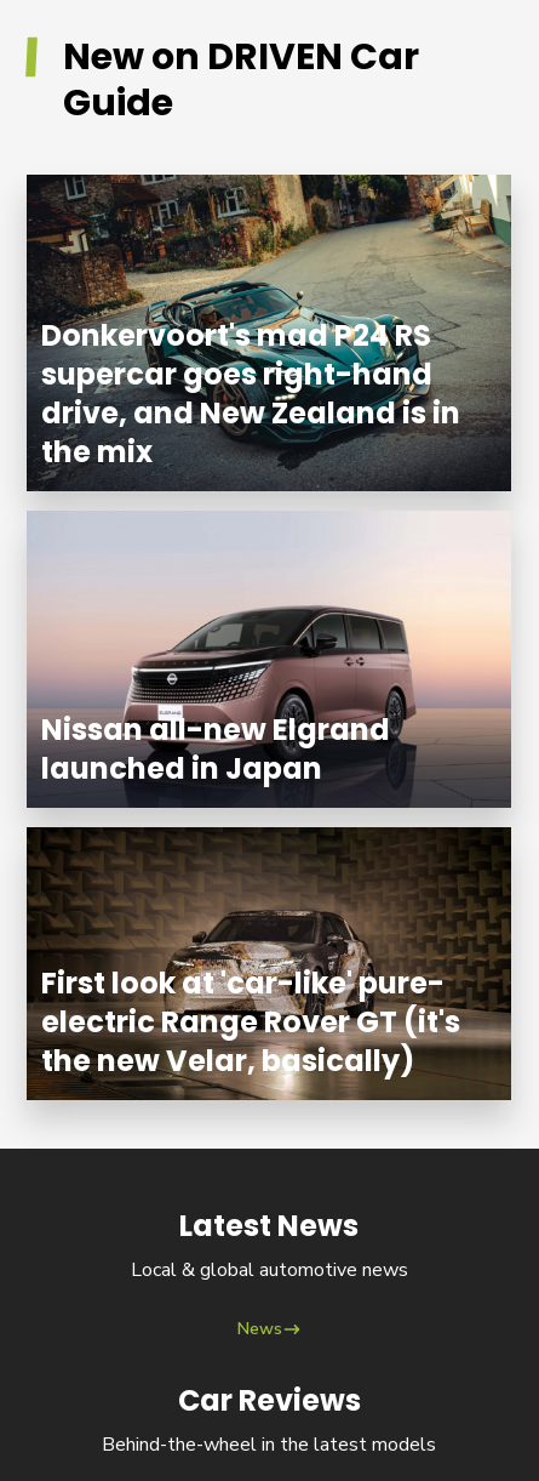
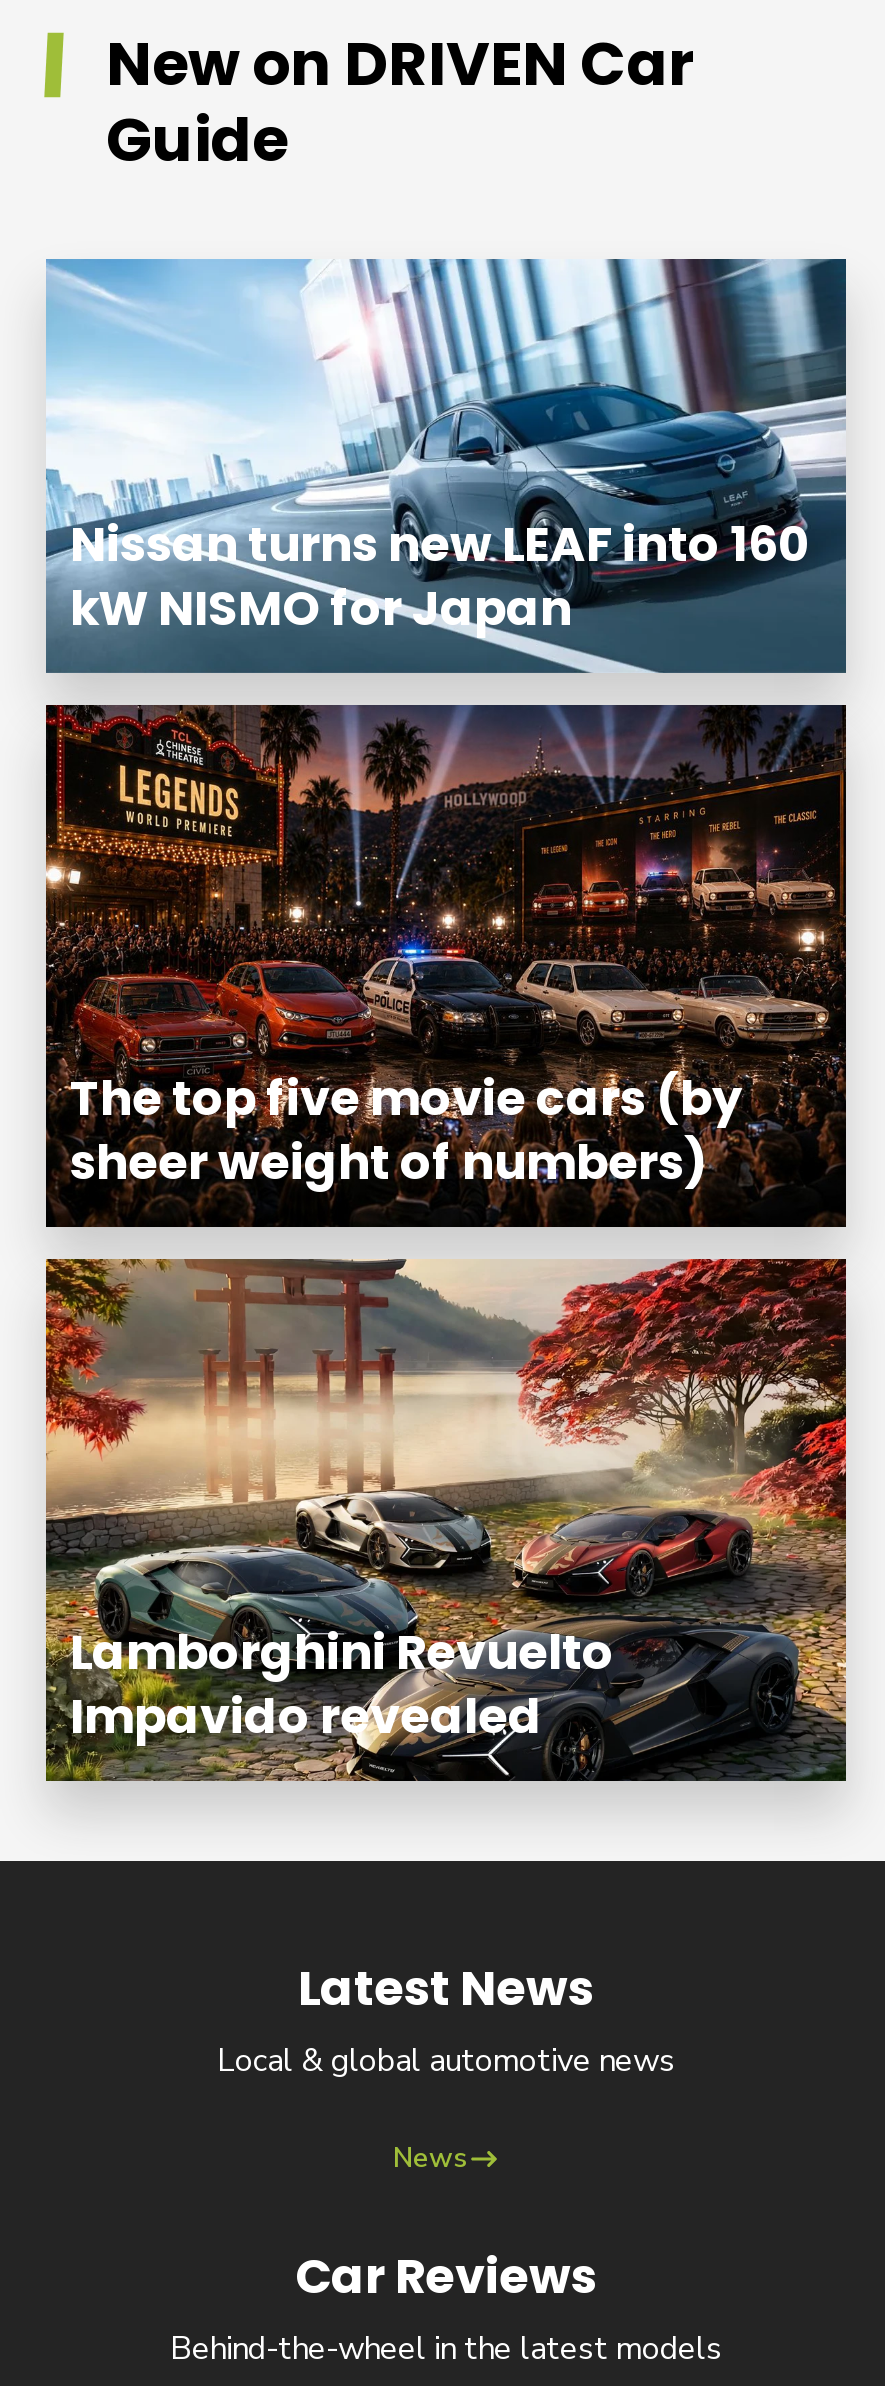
[25,173,512,1101] [image] | Donkervoort's mad P24 RS | supercar goes right-hand | drive, and New Zealand is in | the mix -> [44,257,848,1783] [image] | Nissan turns new LEAF into 160 | kW NISMO for Japan
[41,710,390,789] Nissan all-new Elgrand | launched in Japan -> [70,1065,742,1195] The top five movie cars (by | sheer weight of numbers)
[41,963,460,1081] First look at 'car-like' pure- | electric Range Rover GT (it's | the new Velar, basically) -> [70,1619,614,1749] Lamborghini Revuelto | Impavido revealed

